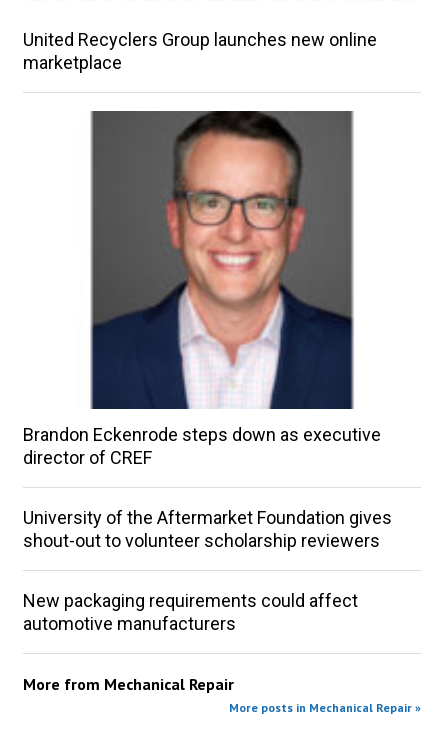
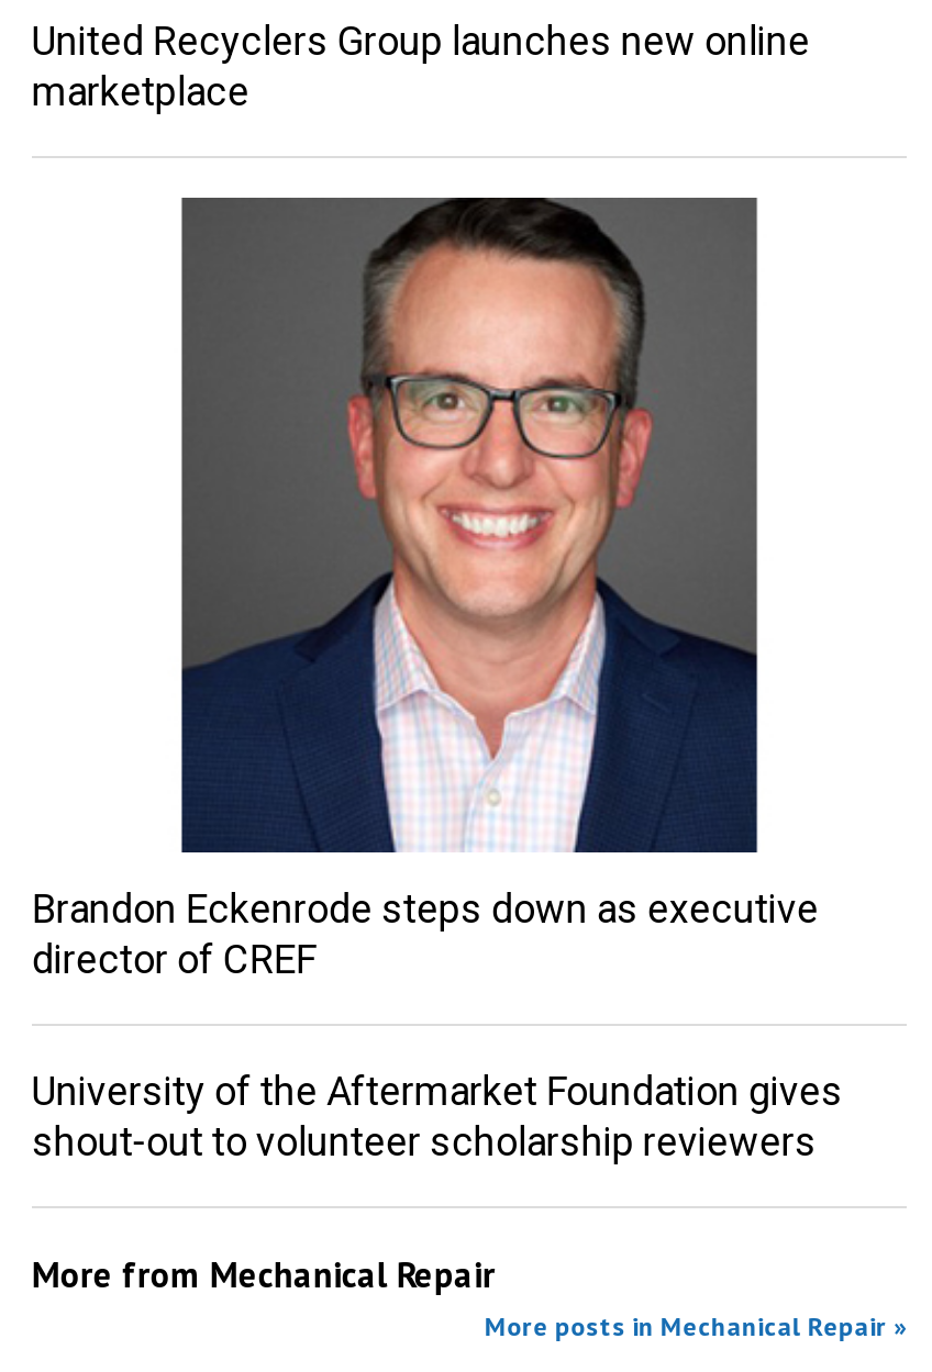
[23,590,358,634] New packaging requirements could affect | automotive manufacturers -> none

